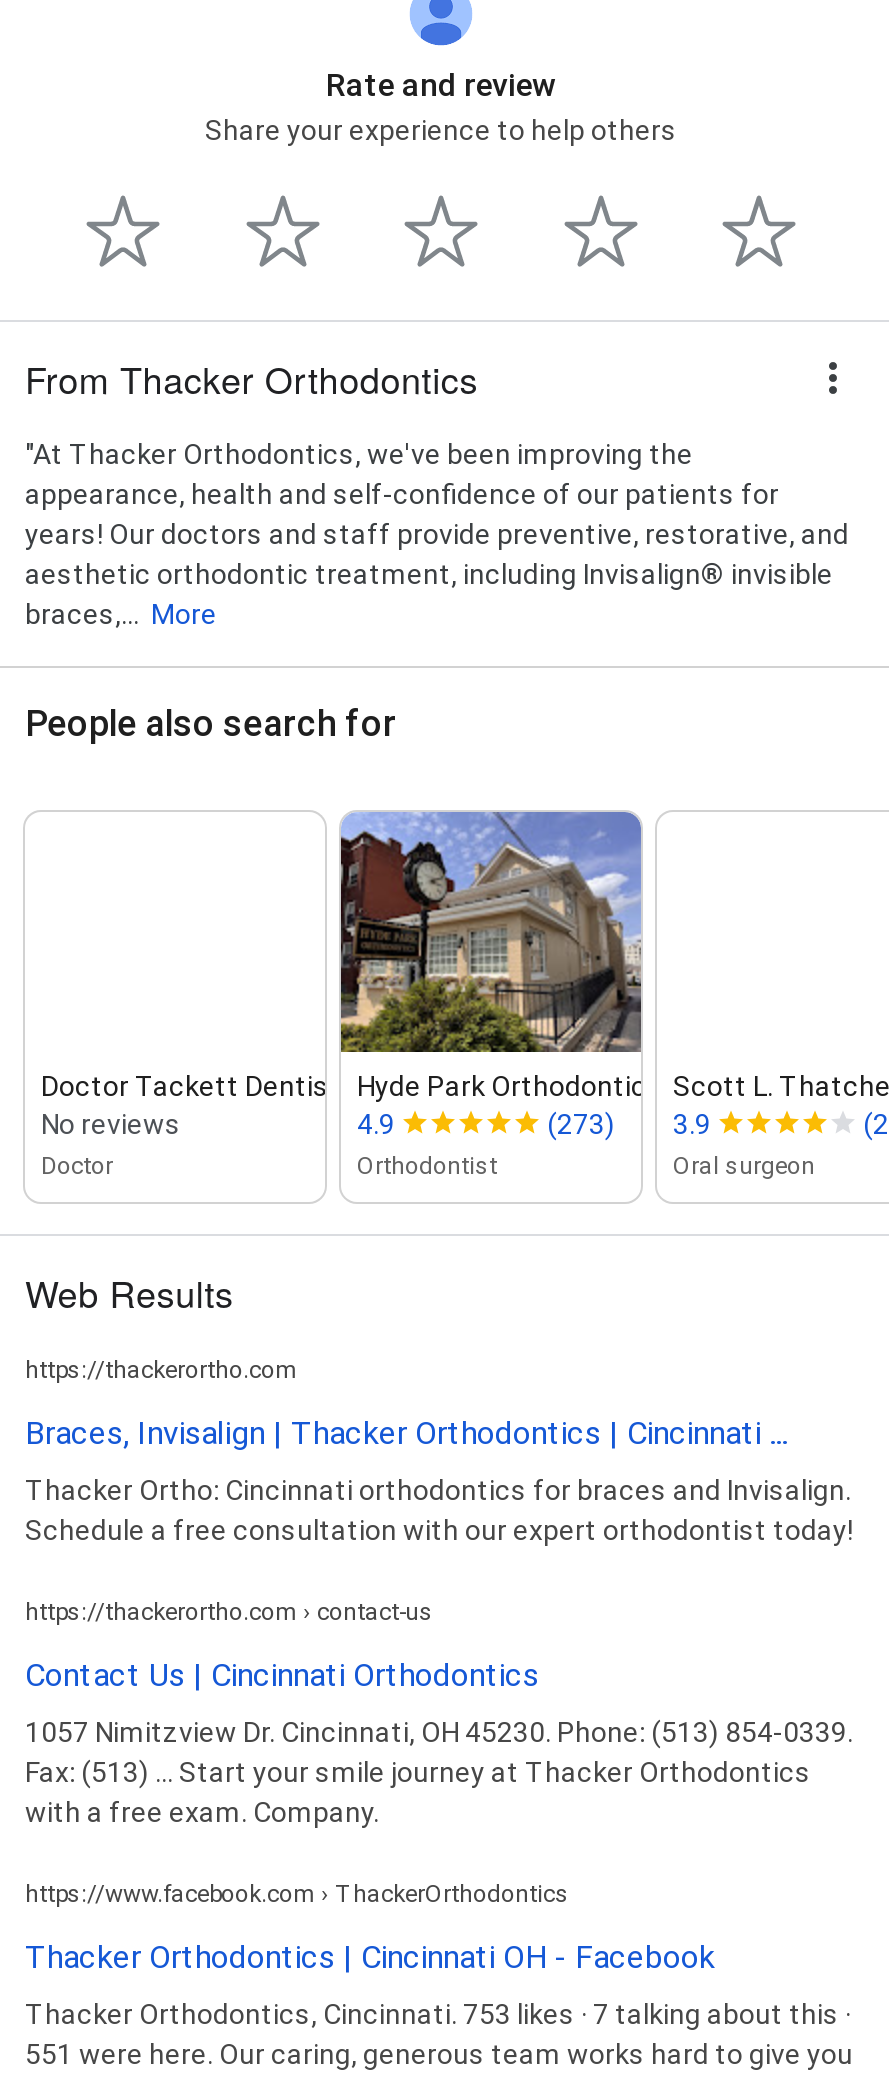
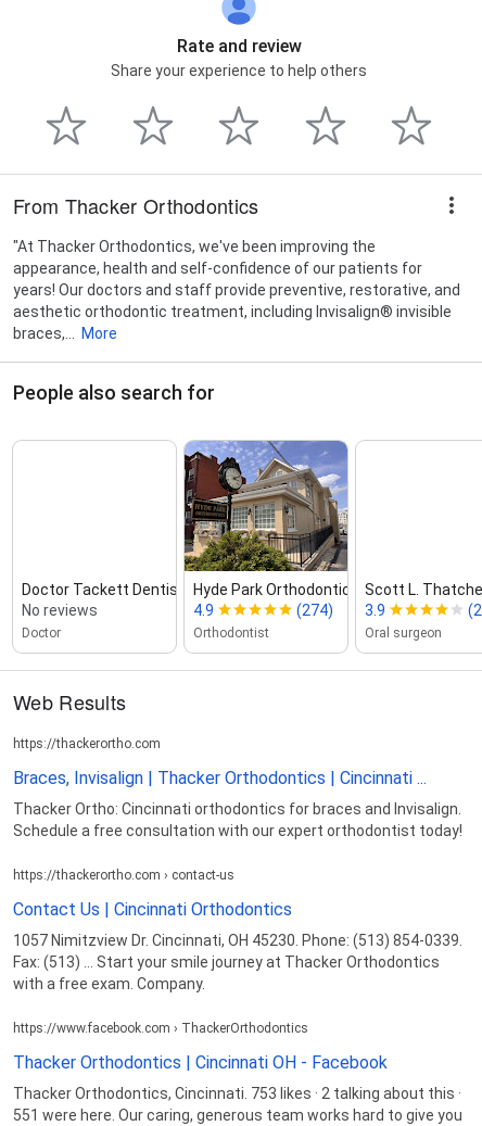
[547,1107,711,1139] (273) 3.9 -> [296,601,385,619] (274) 3.9
[25,1997,851,2029] Thacker Orthodontics, Cincinnati. 753 likes · 7 talking about this · -> [13,1084,461,1102] Thacker Orthodontics, Cincinnati. 753 likes · 2 talking about this ·

